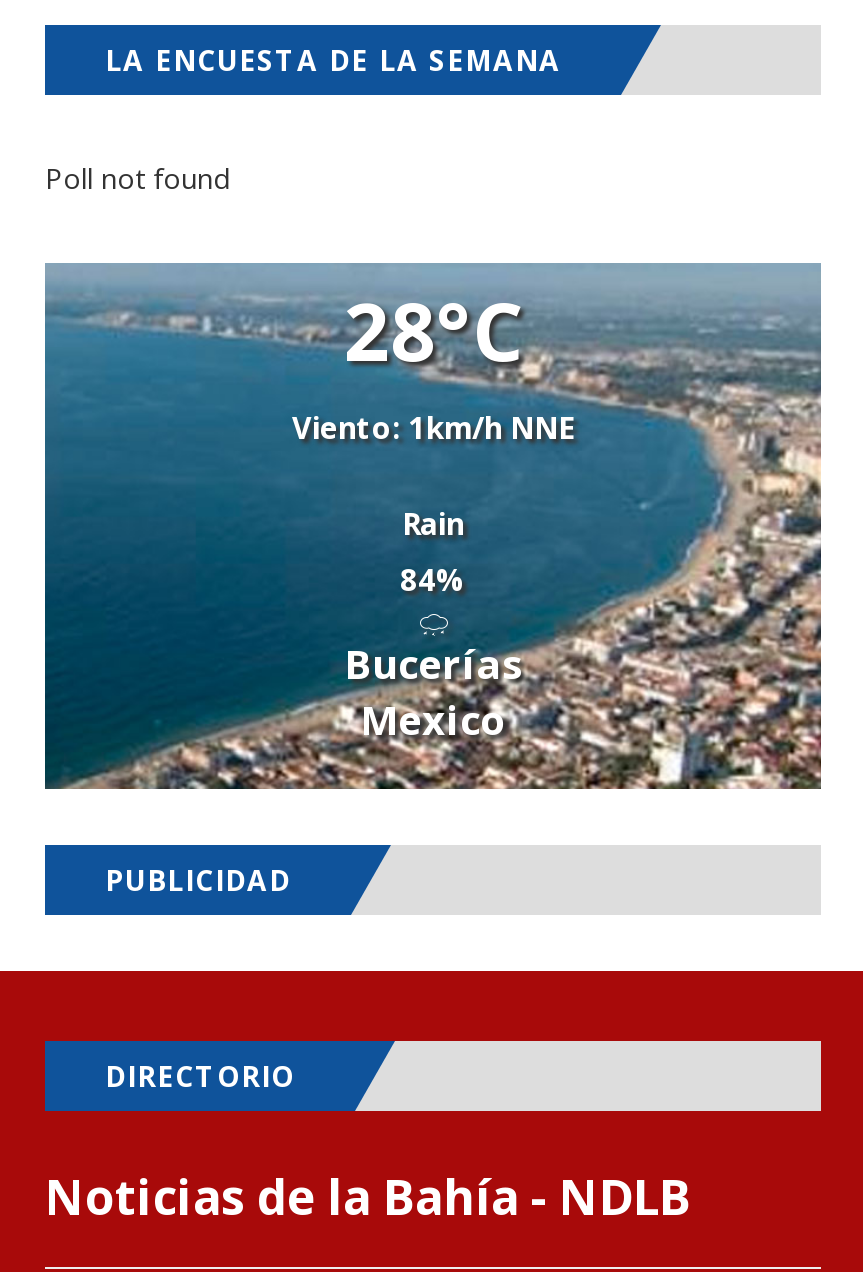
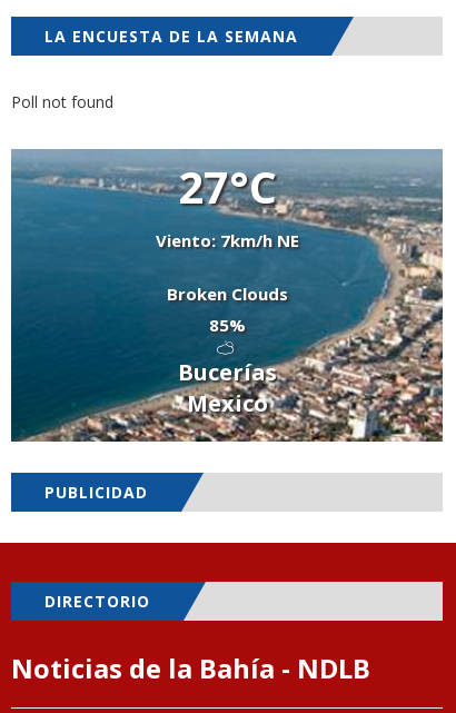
[292,275,574,447] 28°C | Viento: 1km/h NNE -> [155,155,299,251] 27°C | Viento: 7km/h NE
[400,503,466,599] Rain | 84% -> [166,282,288,335] Broken Clouds | 85%

